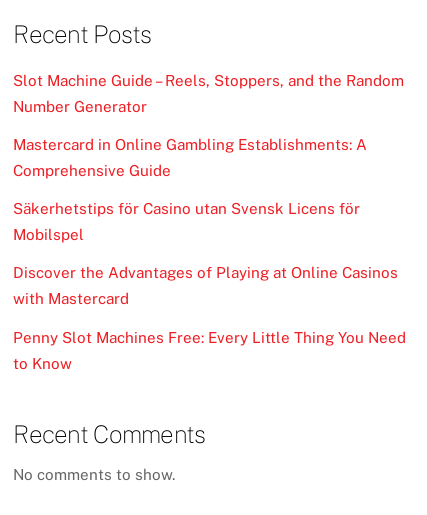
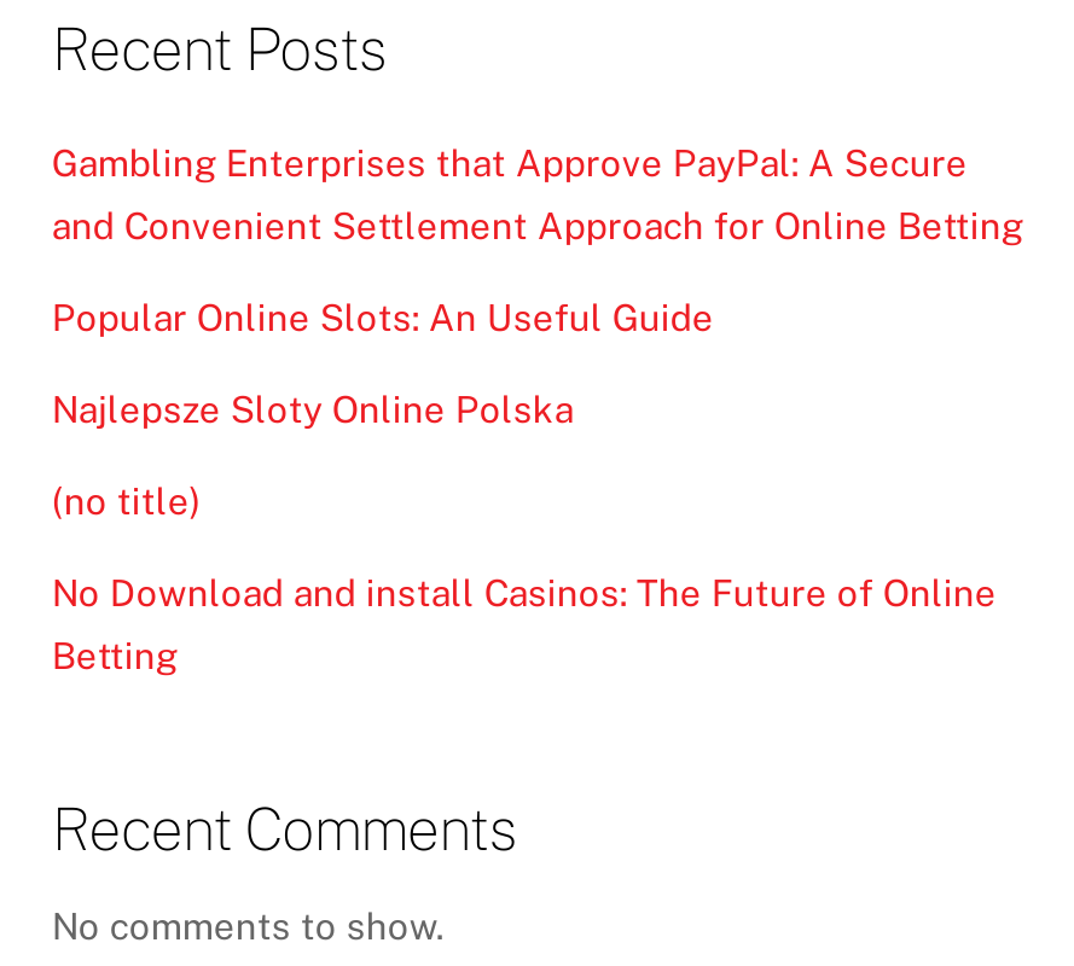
[13,72,406,372] Slot Machine Guide – Reels, Stoppers, and the Random | Number Generator | Mastercard in Online Gambling Establishments: A | Comprehensive Guide | Säkerhetstips för Casino utan Svensk Licens för | Mobilspel | Discover the Advantages of Playing at Online Casinos | with Mastercard | Penny Slot Machines Free: Every Little Thing You Need | to Know -> [52,141,1023,676] Gambling Enterprises that Approve PayPal: A Secure | and Convenient Settlement Approach for Online Betting | Popular Online Slots: An Useful Guide | Najlepsze Sloty Online Polska | (no title) | No Download and install Casinos: The Future of Online | Betting

